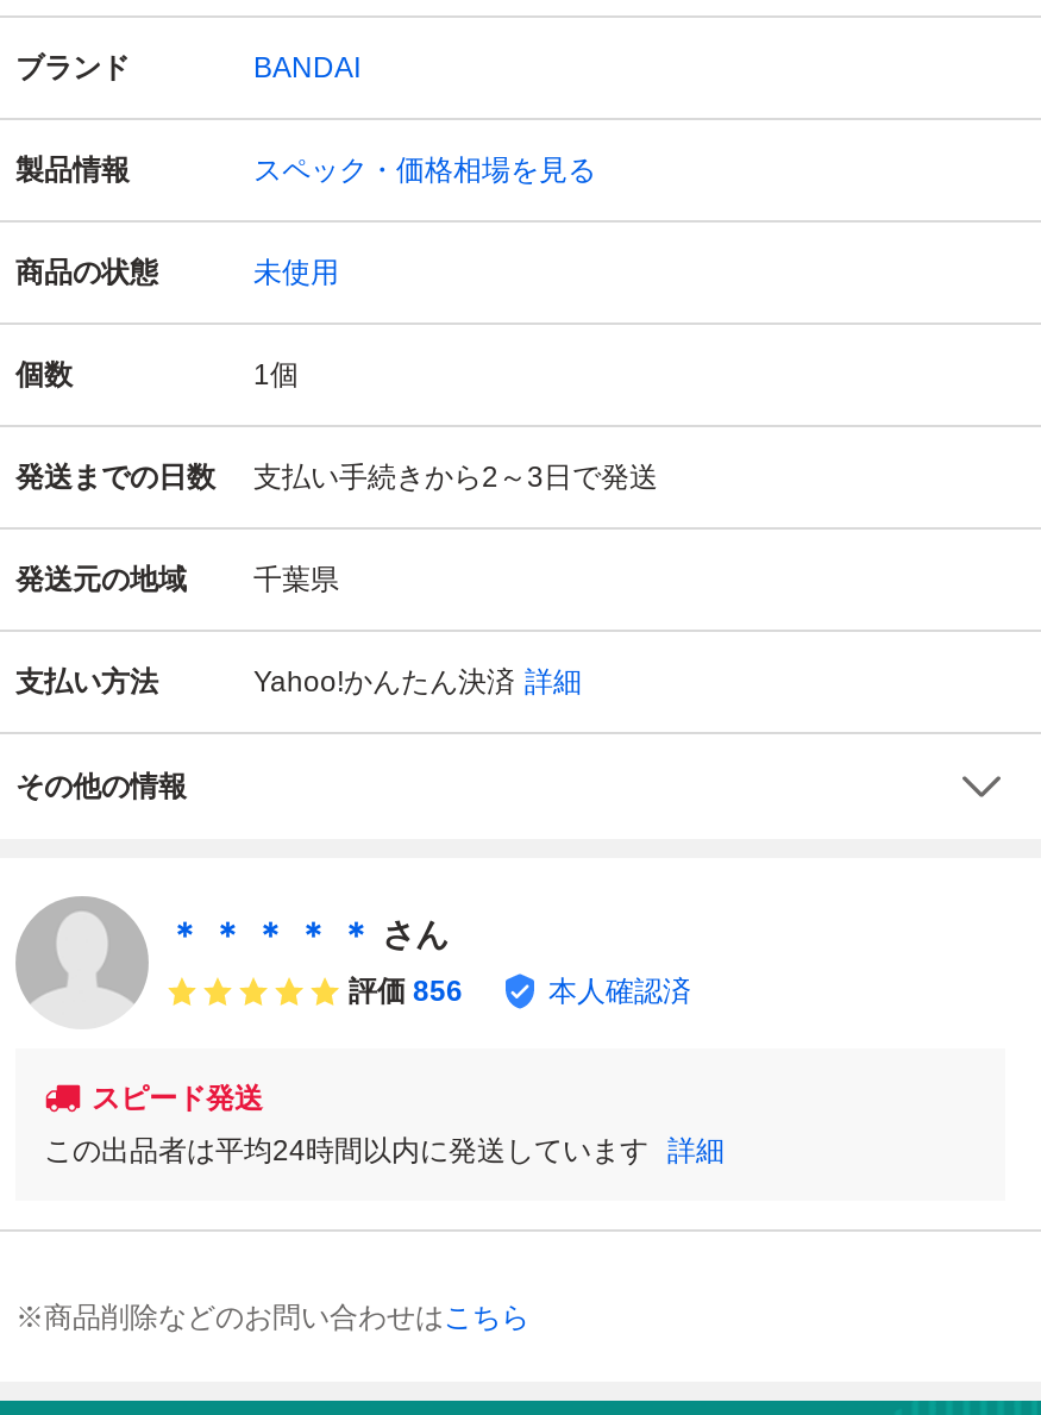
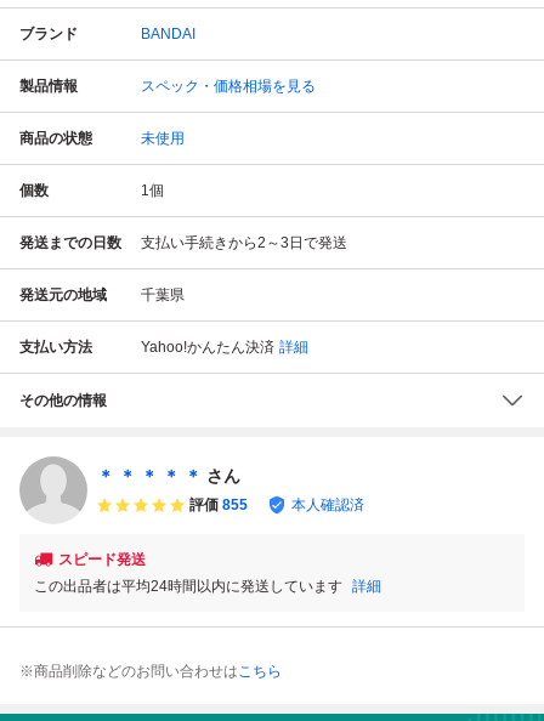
[349,976,463,1009] 評価 856 -> [189,497,248,514] 評価 855

